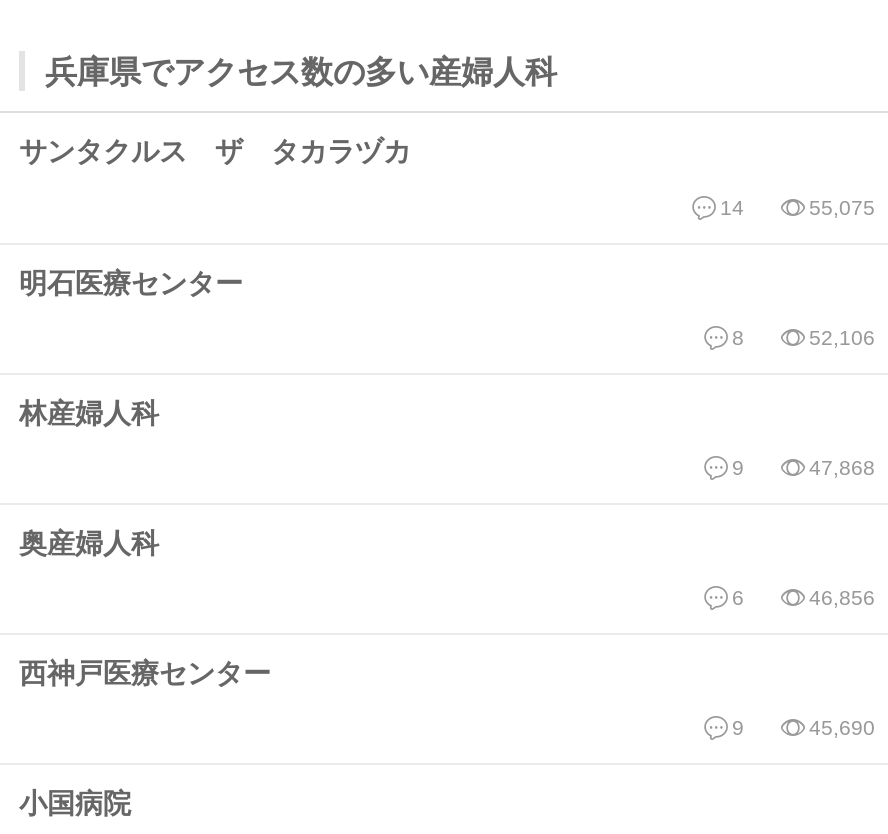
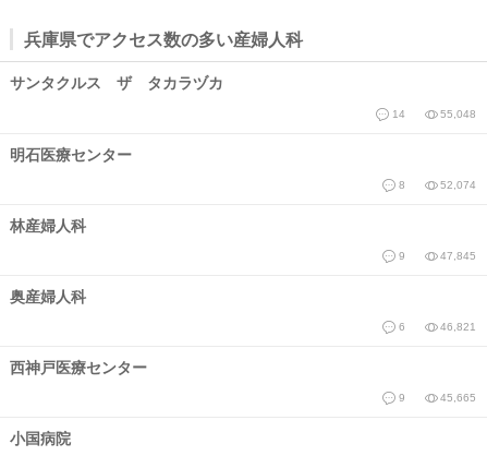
[809,196,875,218] 55,075 -> [440,107,476,119] 55,048
[809,326,875,348] 52,106 -> [440,179,476,191] 52,074
[809,457,875,479] 47,868 -> [440,250,476,262] 47,845
[809,587,875,609] 46,856 -> [440,321,476,333] 46,821
[809,717,875,739] 45,690 -> [440,392,476,404] 45,665

